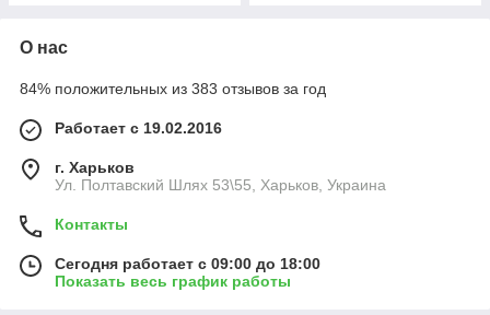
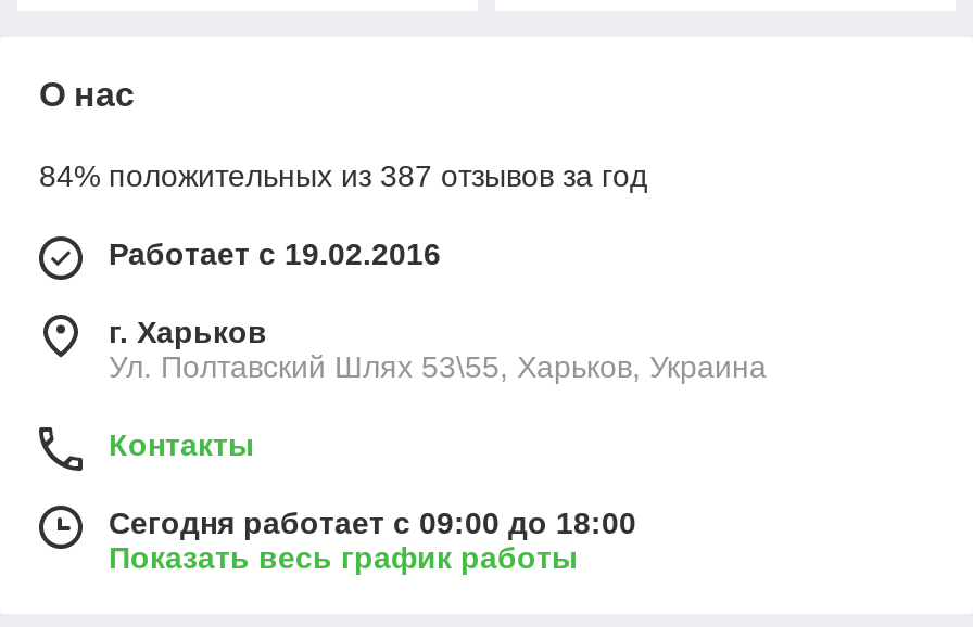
[20,80,326,97] 84% положительных из 383 отзывов за год -> [39,158,647,193] 84% положительных из 387 отзывов за год

